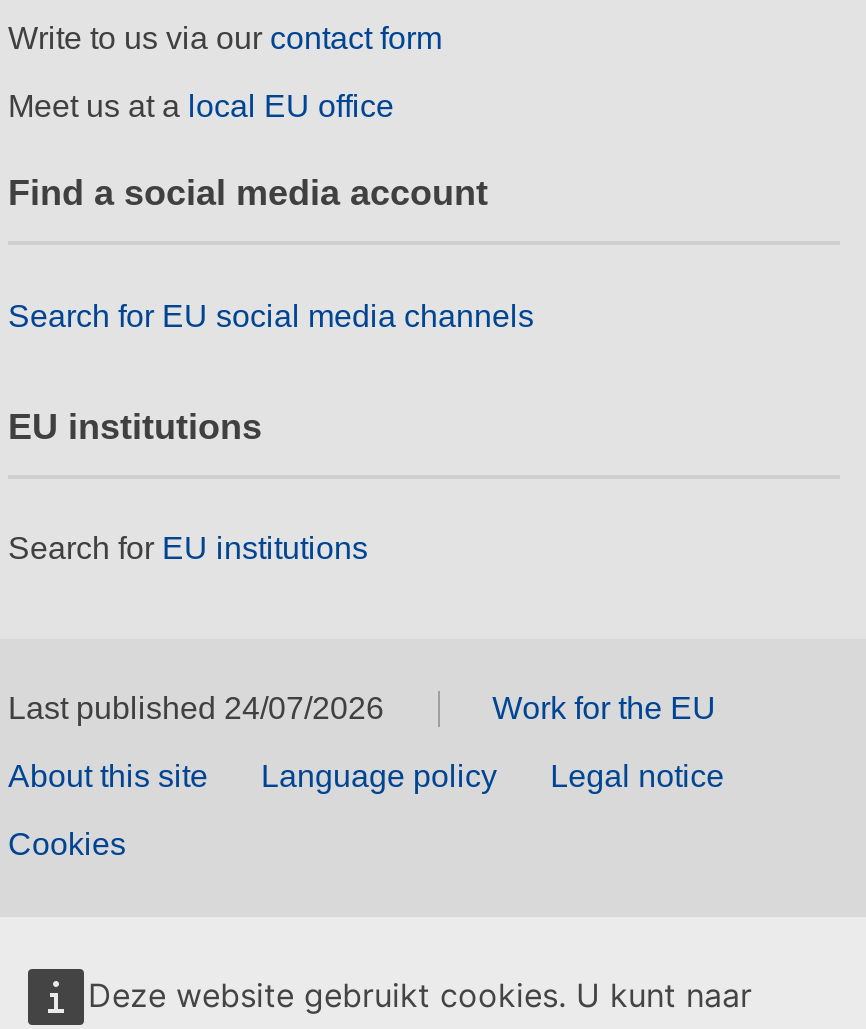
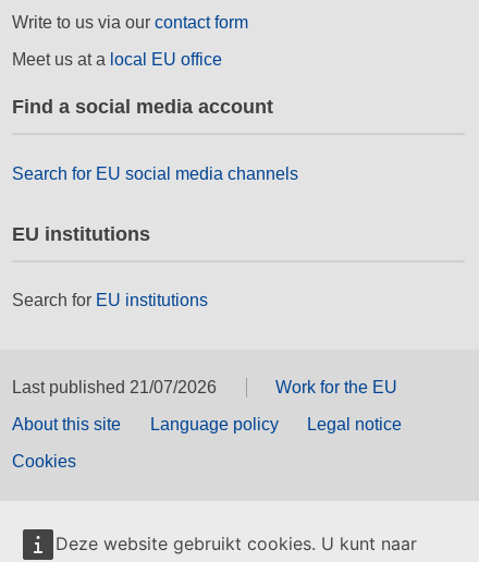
[8,692,384,726] Last published 24/07/2026 -> [12,378,217,397] Last published 21/07/2026

